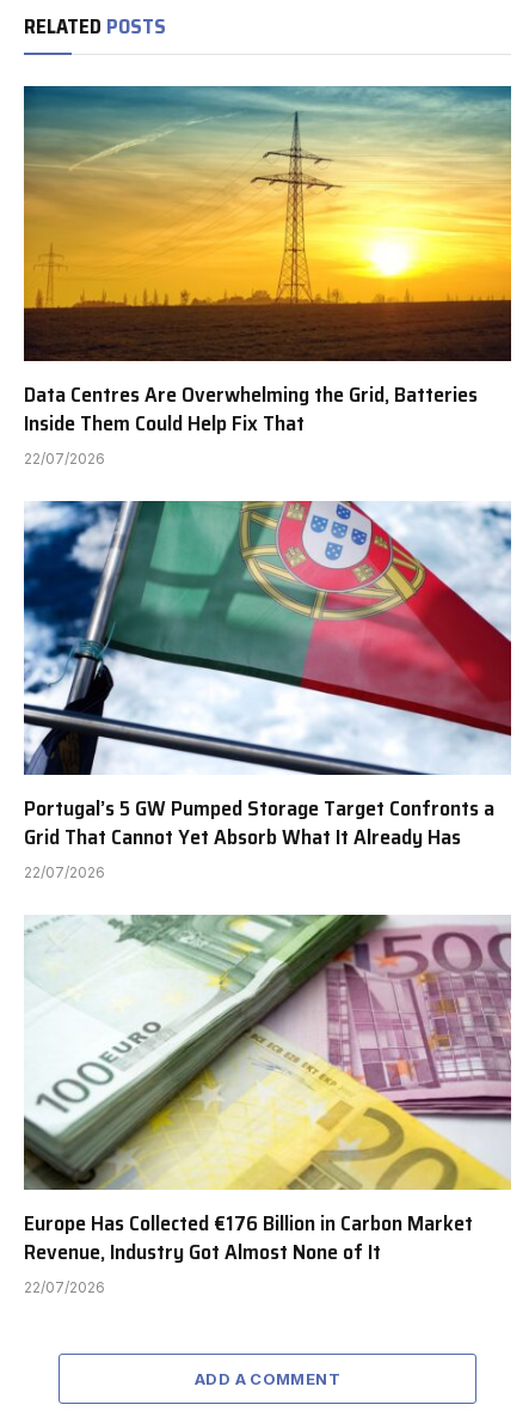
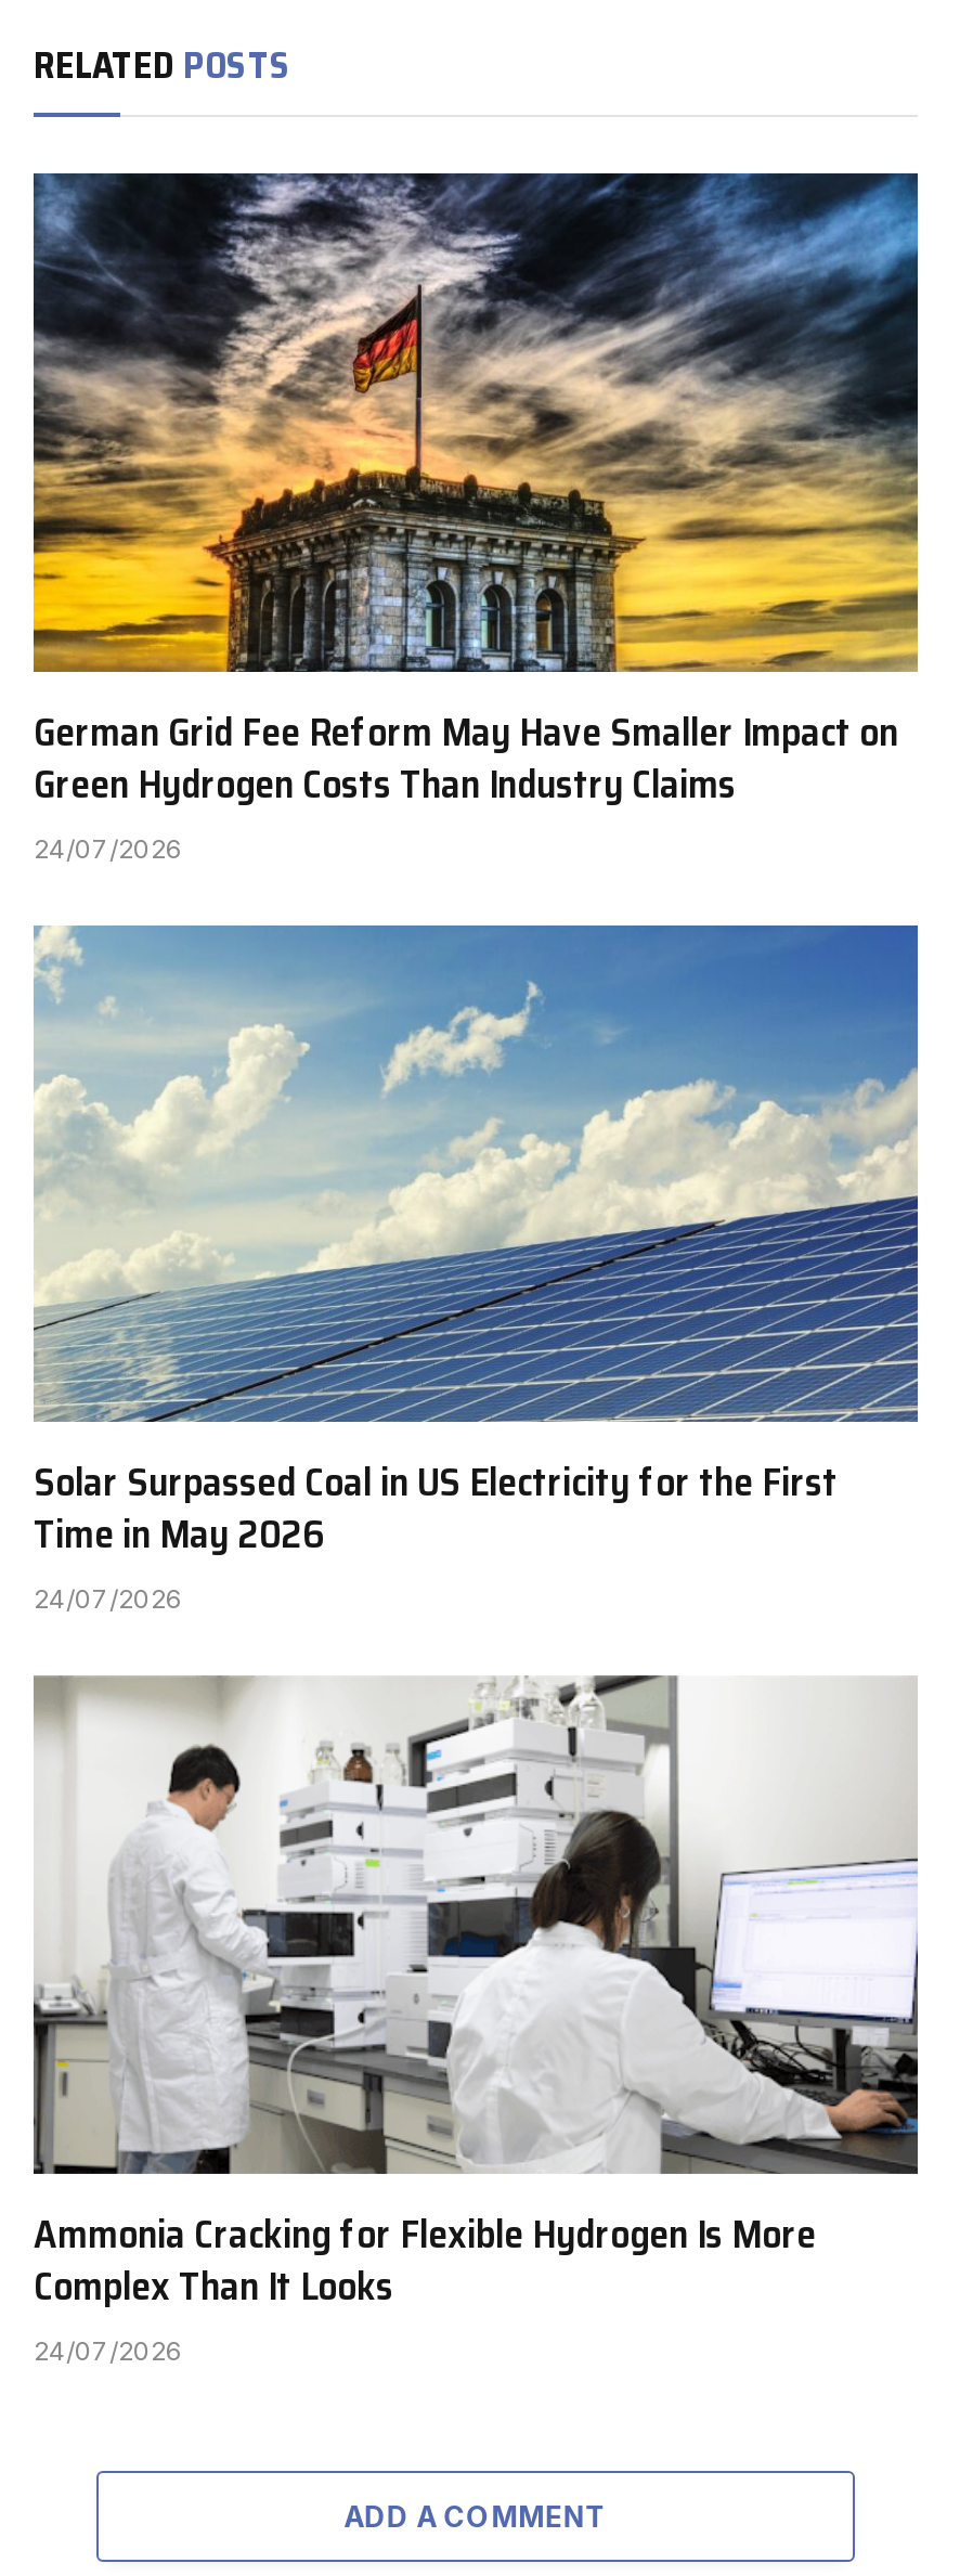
[23,85,512,467] [image] | Data Centres Are Overwhelming the Grid, Batteries | Inside Them Could Help Fix That | 22/07/2026 -> [31,171,920,864] [image] | German Grid Fee Reform May Have Smaller Impact on | Green Hydrogen Costs Than Industry Claims | 24/07/2026
[23,500,512,881] [image] | Portugal’s 5 GW Pumped Storage Target Confronts a | Grid That Cannot Yet Absorb What It Already Has | 22/07/2026 -> [34,923,920,1615] [image] | Solar Surpassed Coal in US Electricity for the First | Time in May 2026 | 24/07/2026
[24,914,512,1296] [image] | Europe Has Collected €176 Billion in Carbon Market | Revenue, Industry Got Almost None of It | 22/07/2026 -> [31,1675,920,2366] [image] | Ammonia Cracking for Flexible Hydrogen Is More | Complex Than It Looks | 24/07/2026

